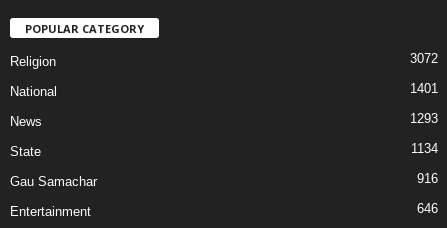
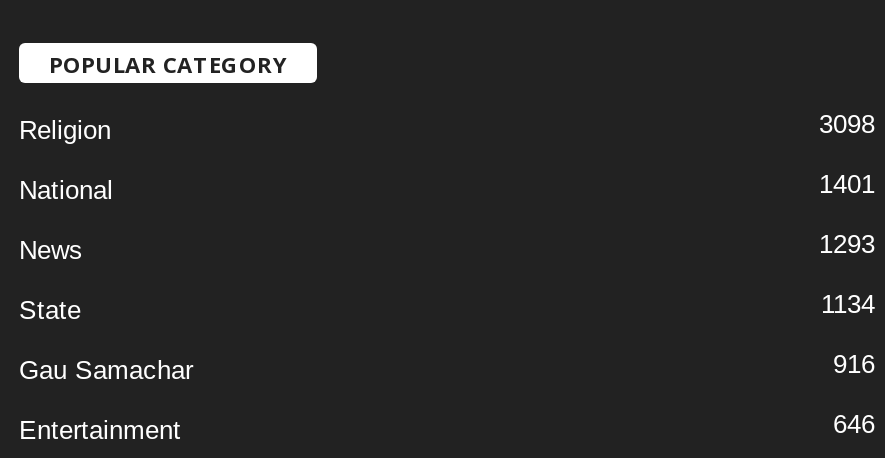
[410,51,438,66] 3072 -> [819,109,875,139] 3098

